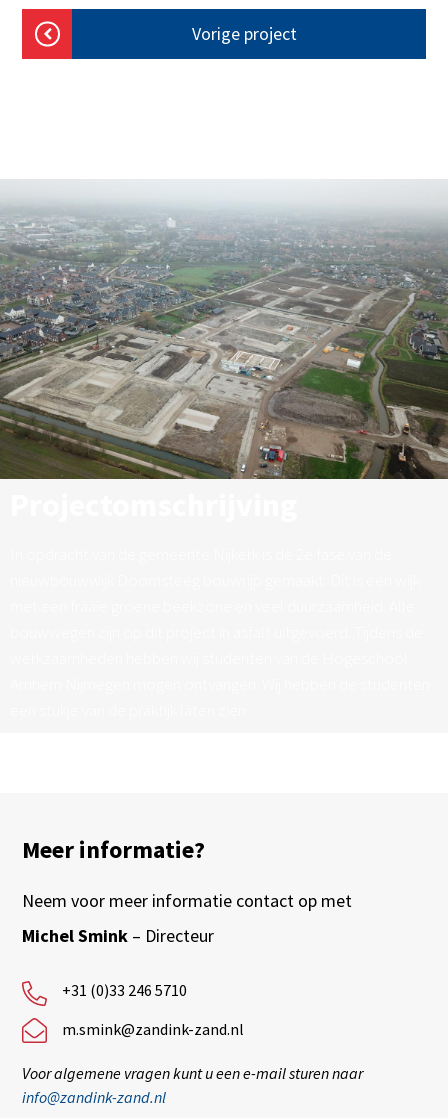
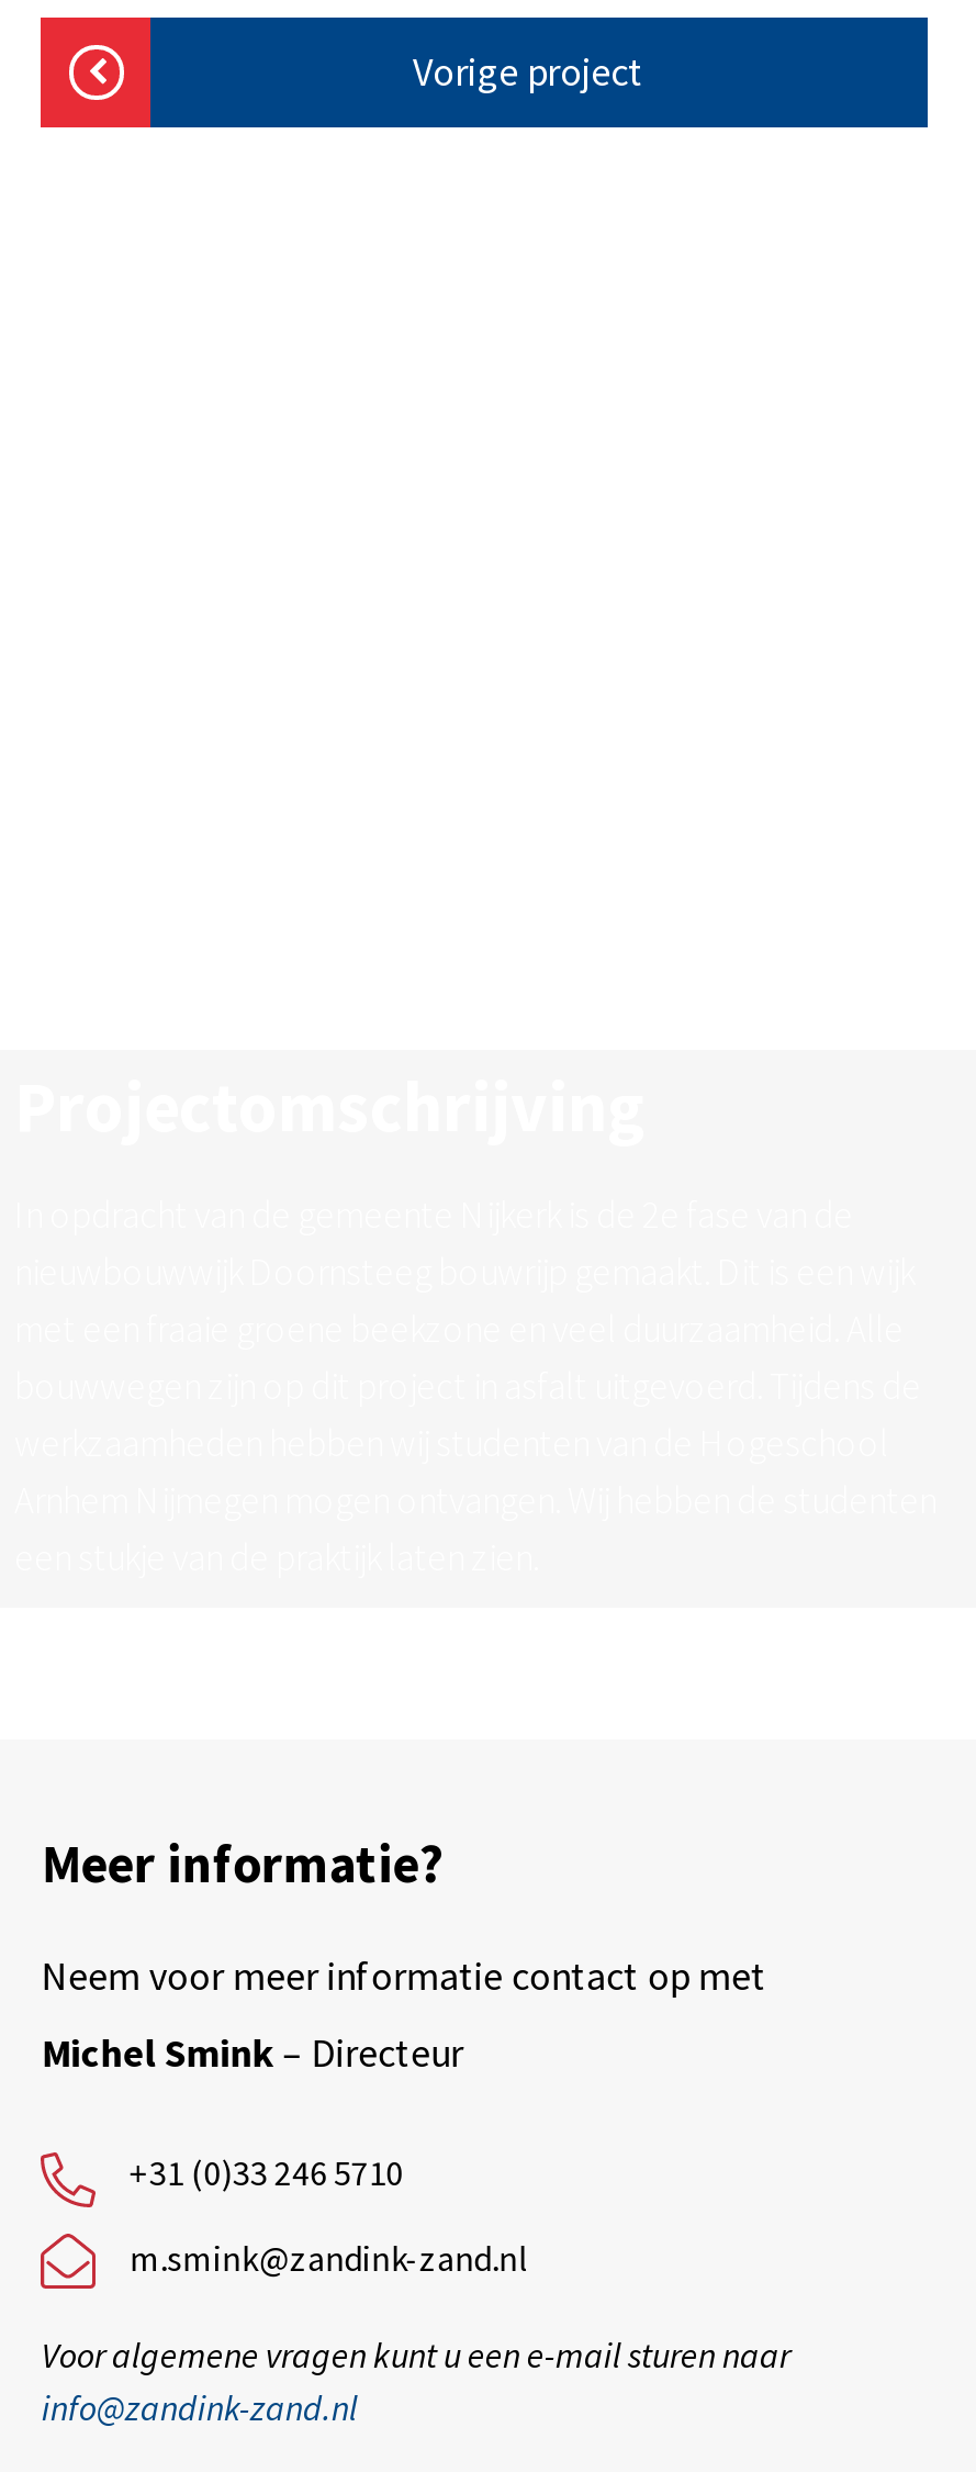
[3,182,445,480] [image] -> none

